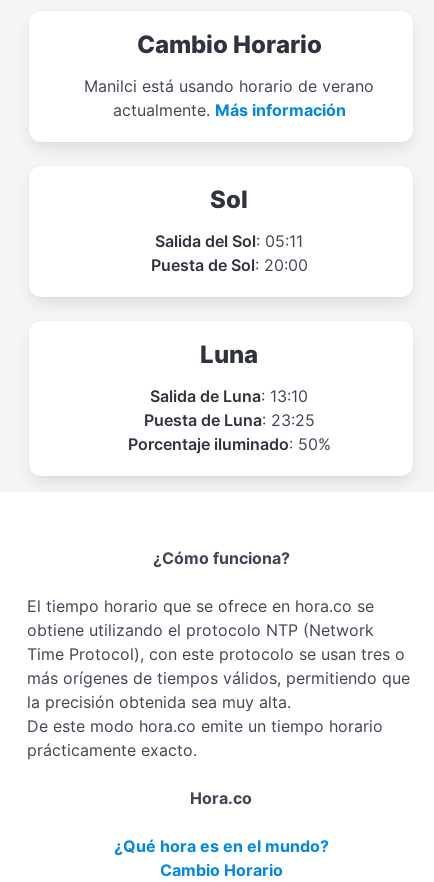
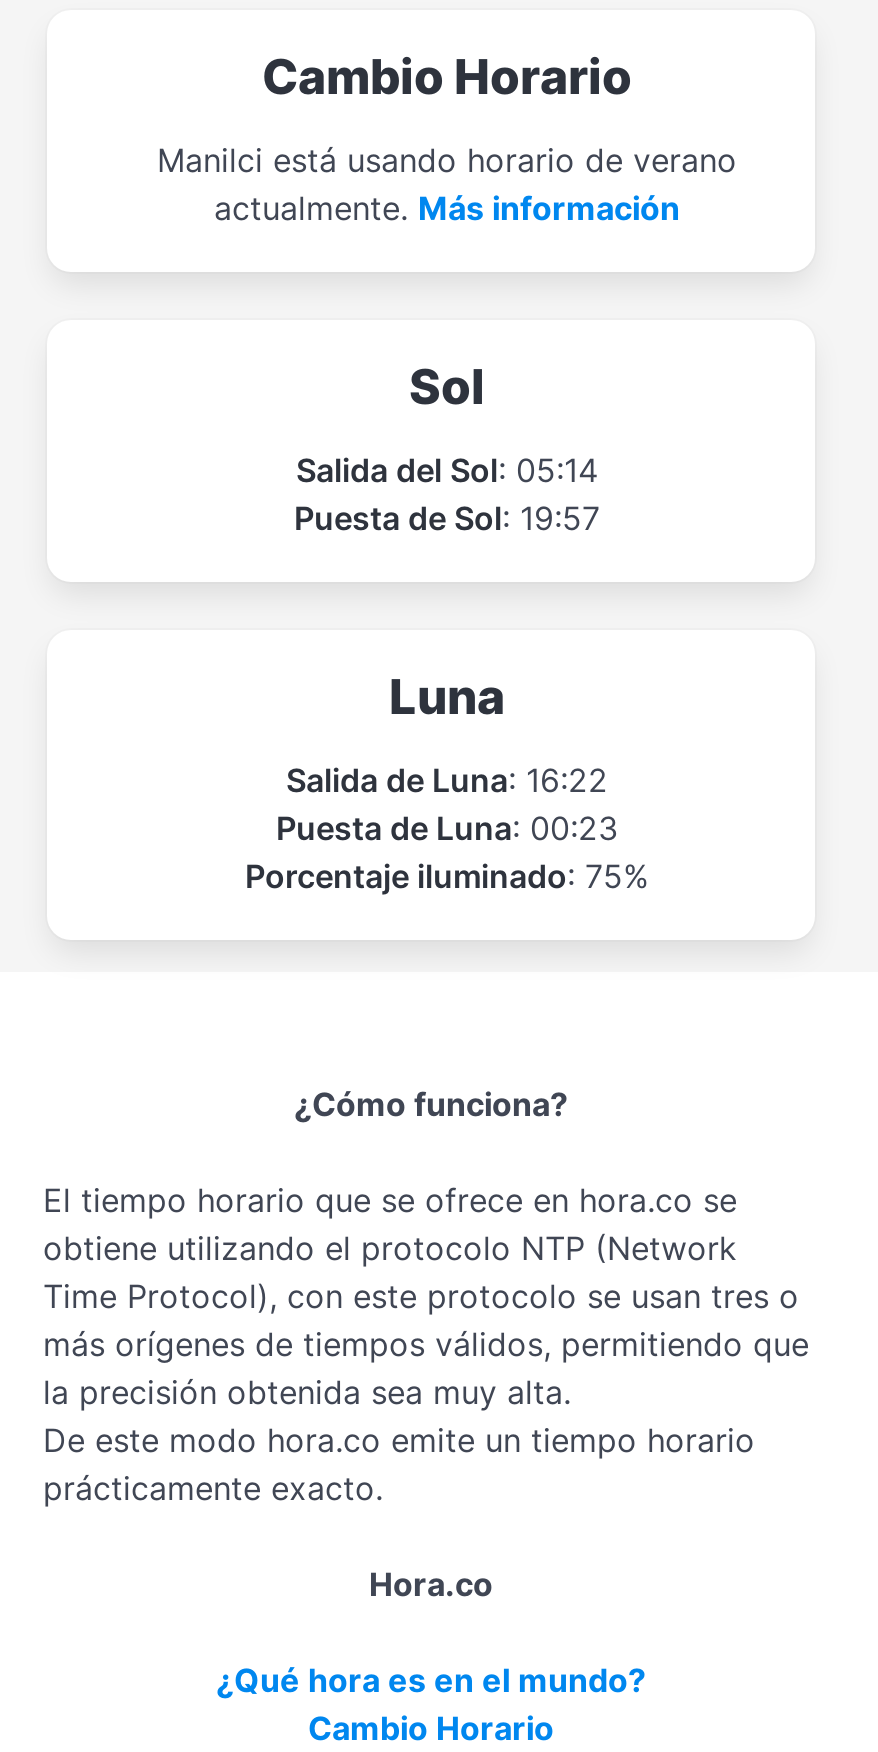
[155,231,303,251] Salida del Sol: 05:11 -> [296,450,598,490] Salida del Sol: 05:14
[150,255,307,275] Puesta de Sol: 20:00 -> [294,498,600,538] Puesta de Sol: 19:57
[150,386,308,406] Salida de Luna: 13:10 -> [286,760,608,800] Salida de Luna: 16:22
[143,410,314,430] Puesta de Luna: 23:25 -> [276,808,618,848] Puesta de Luna: 00:23
[127,434,330,454] Porcentaje iluminado: 50% -> [245,856,649,896] Porcentaje iluminado: 75%

